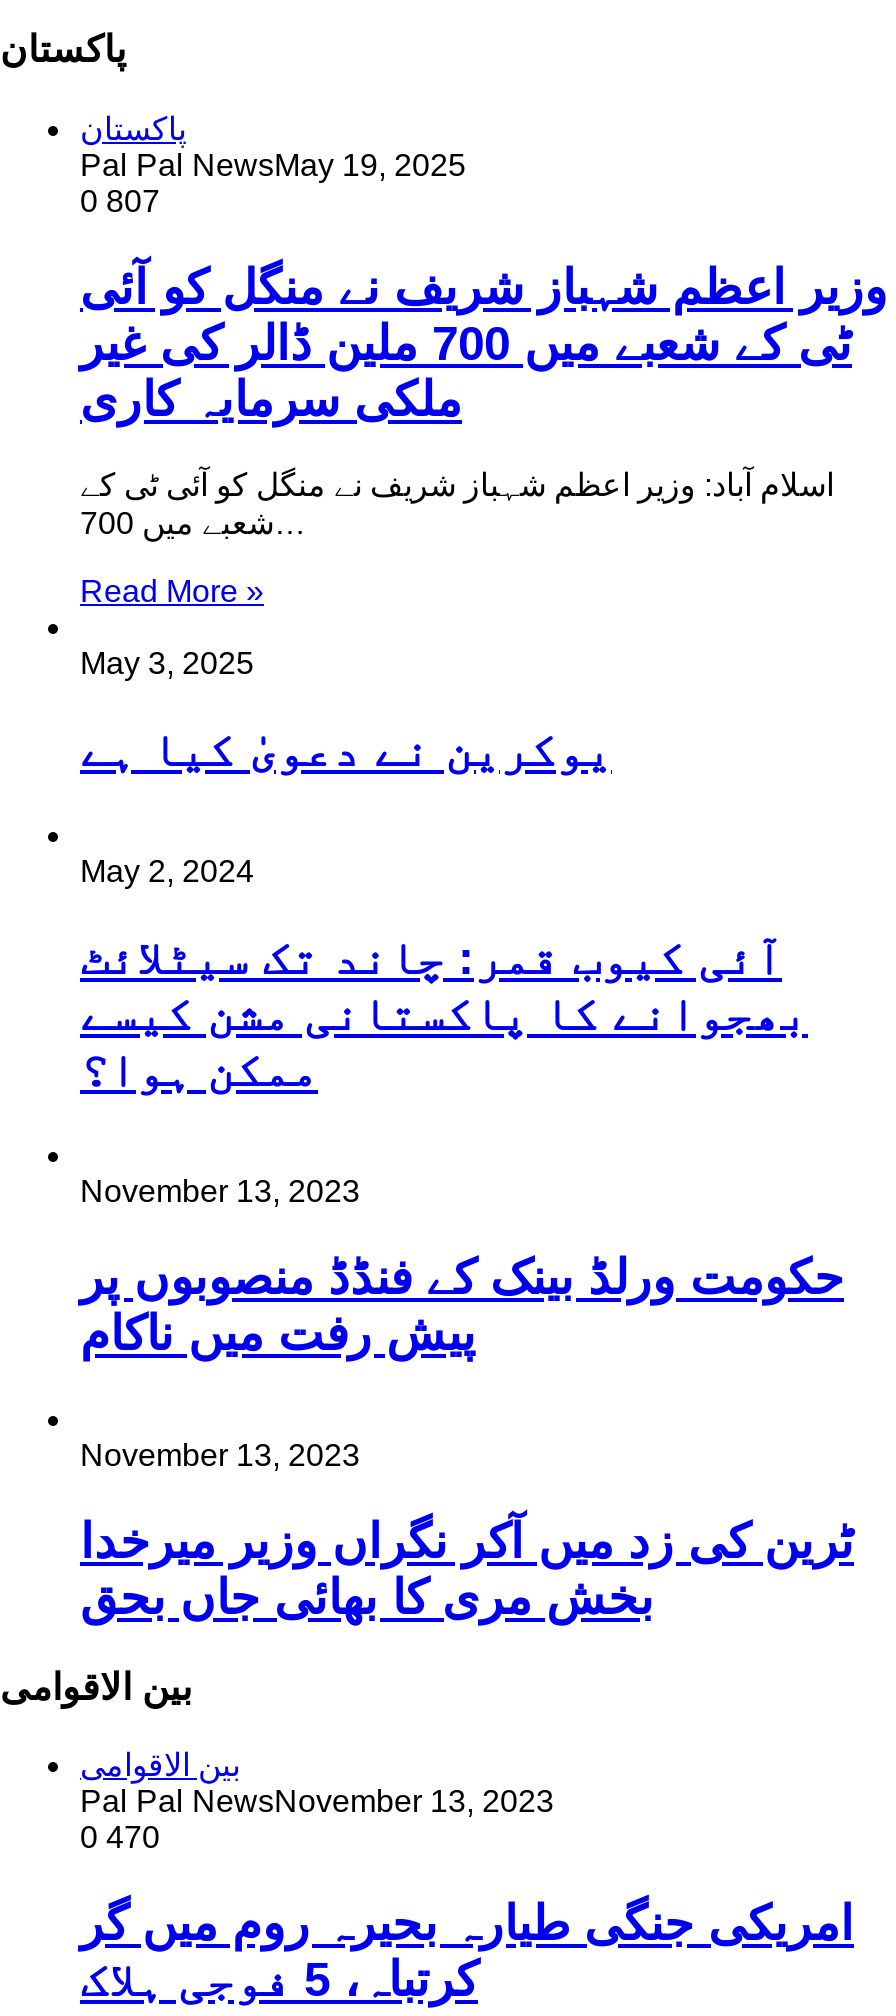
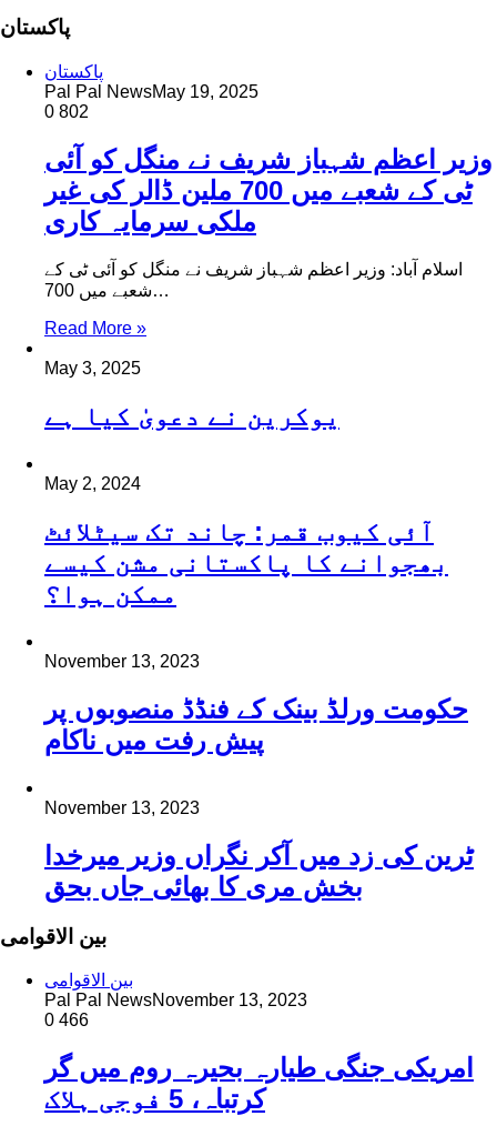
[80,183,160,217] 0 807 -> [44,102,89,121] 0 802
[80,1821,160,1855] 0 470 -> [44,1011,89,1030] 0 466

